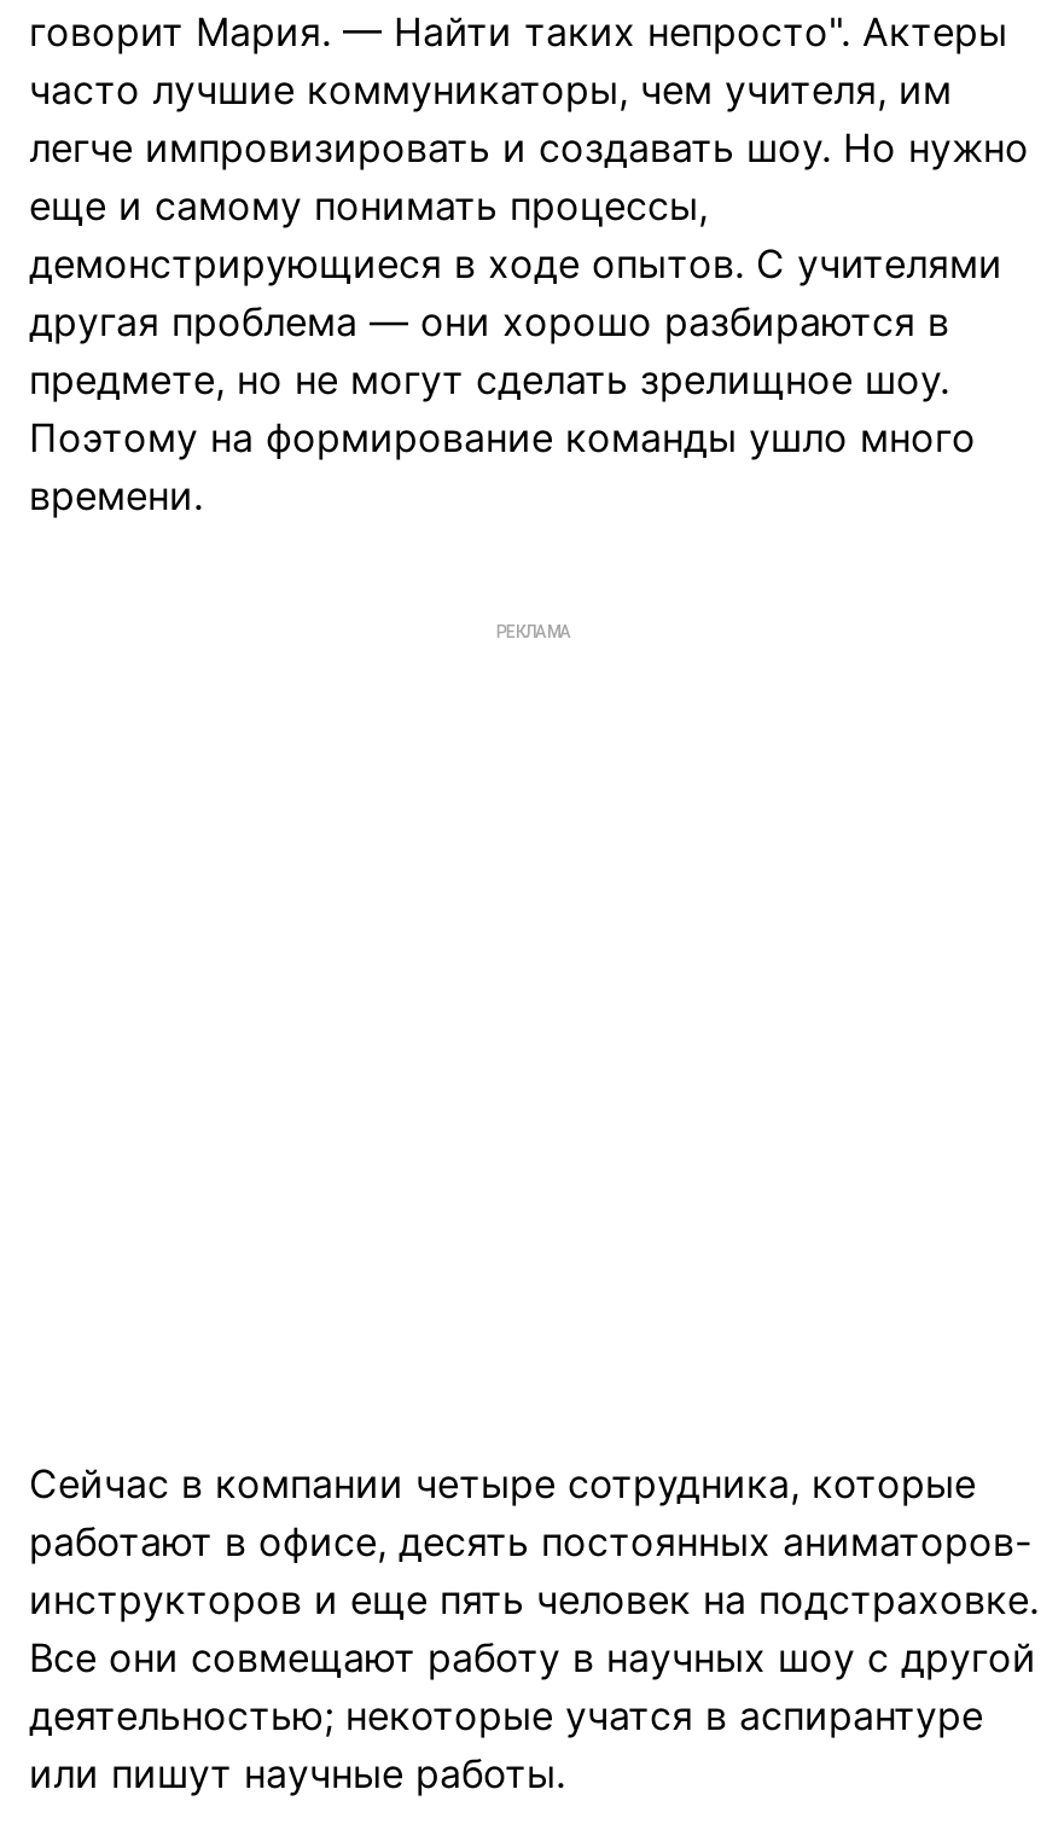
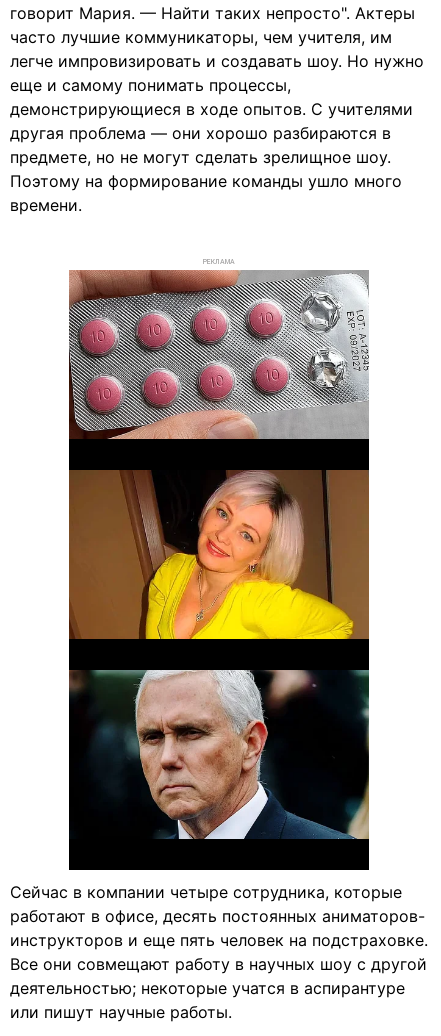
none -> [68,269,370,871] [image]

